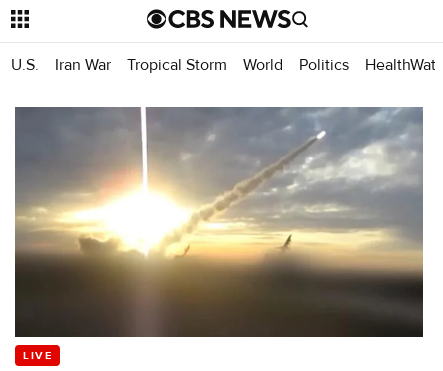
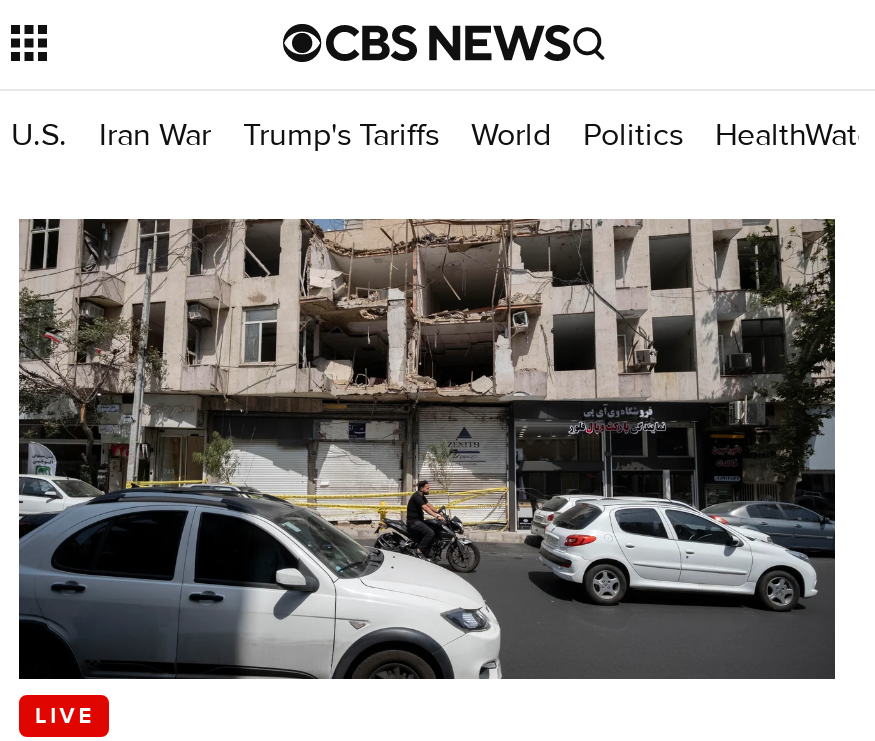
[127,54,227,74] Tropical Storm -> [243,114,439,154] Trump's Tariffs
[14,106,424,338] [image] -> [17,217,837,679] [image]

